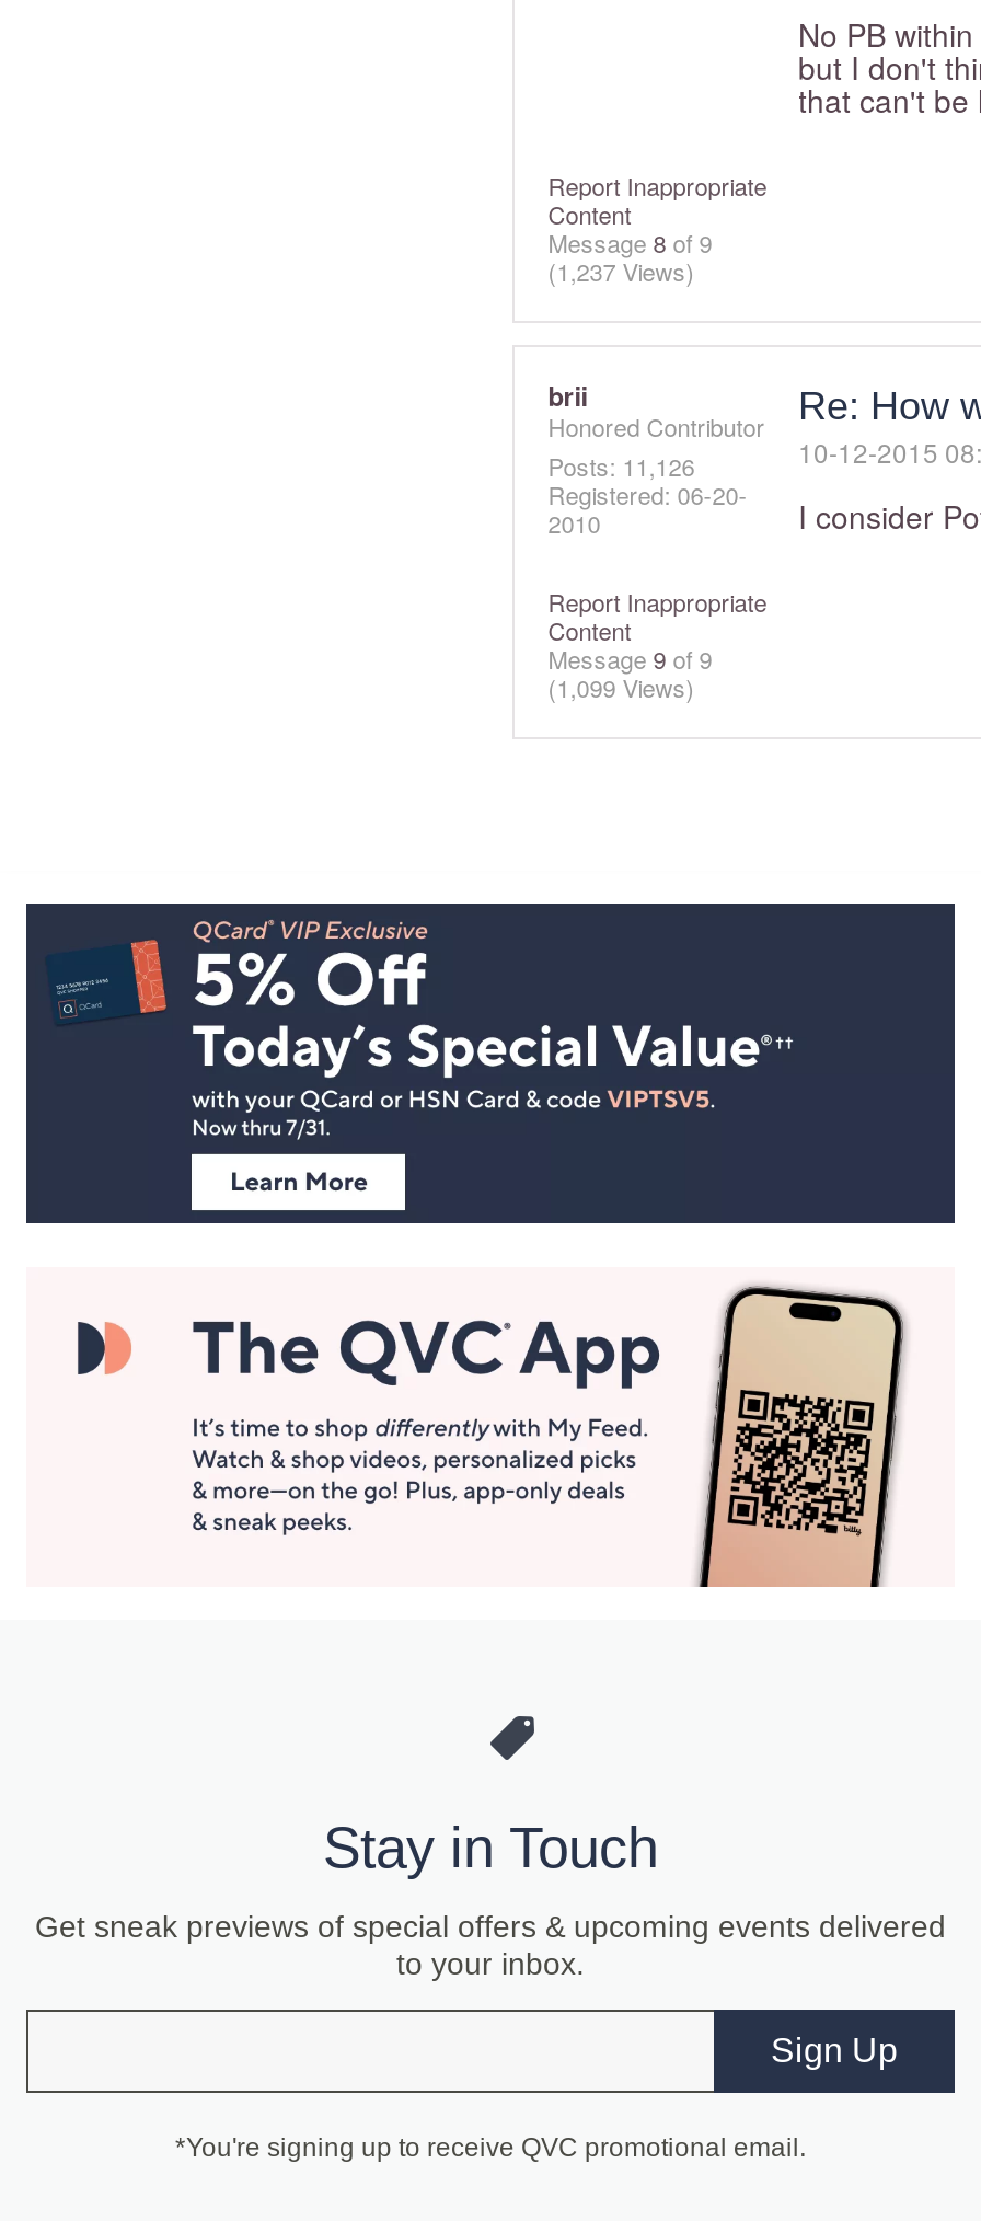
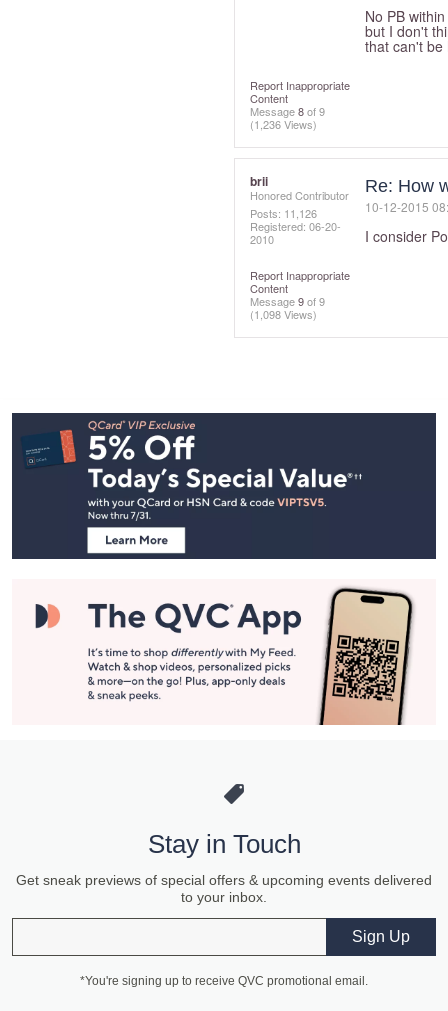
[548,253,695,288] (1,237 Views) -> [250,116,317,132] (1,236 Views)
[548,669,695,704] (1,099 Views) -> [250,306,317,322] (1,098 Views)

